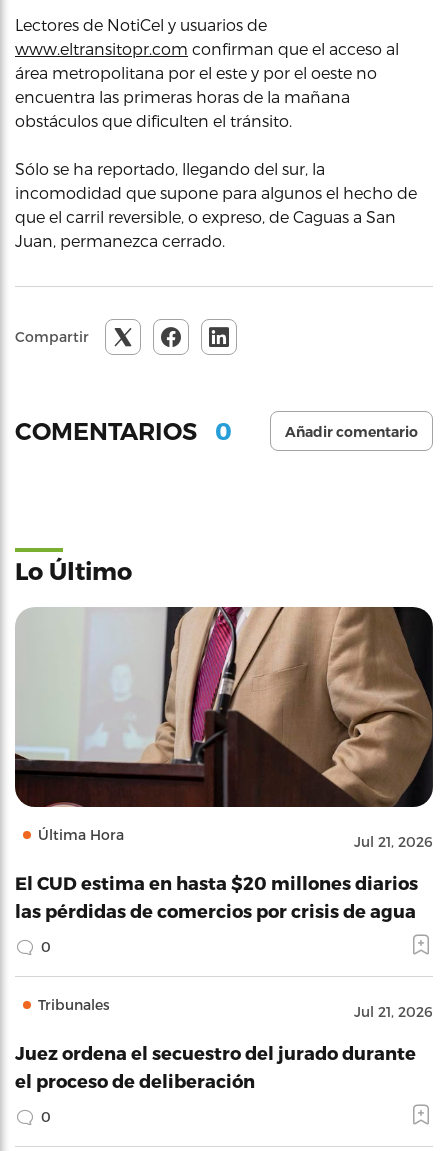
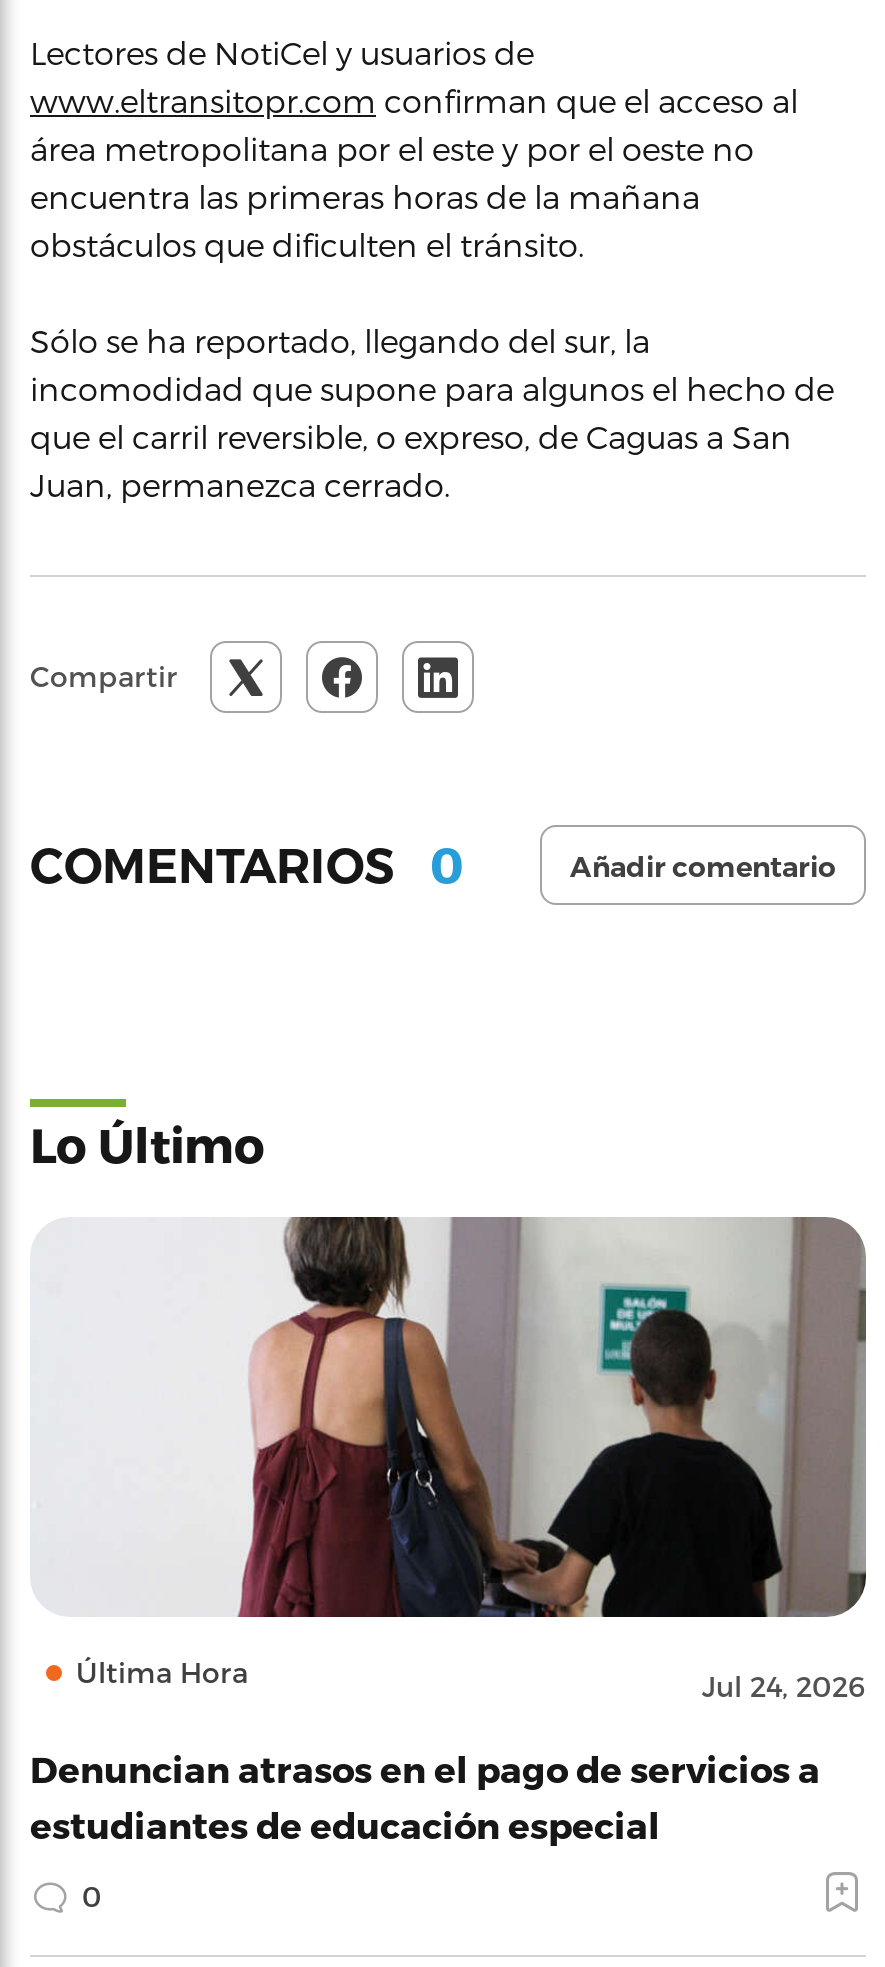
[14,606,433,1091] [image] | Jul 21, 2026 | El CUD estima en hasta $20 millones diarios | las pérdidas de comercios por crisis de agua | 0 | Tribunales | Jul 21, 2026 | Juez ordena el secuestro del jurado durante | el proceso de deliberación -> [30,1215,866,1845] [image] | Jul 24, 2026 | Denuncian atrasos en el pago de servicios a | estudiantes de educación especial

